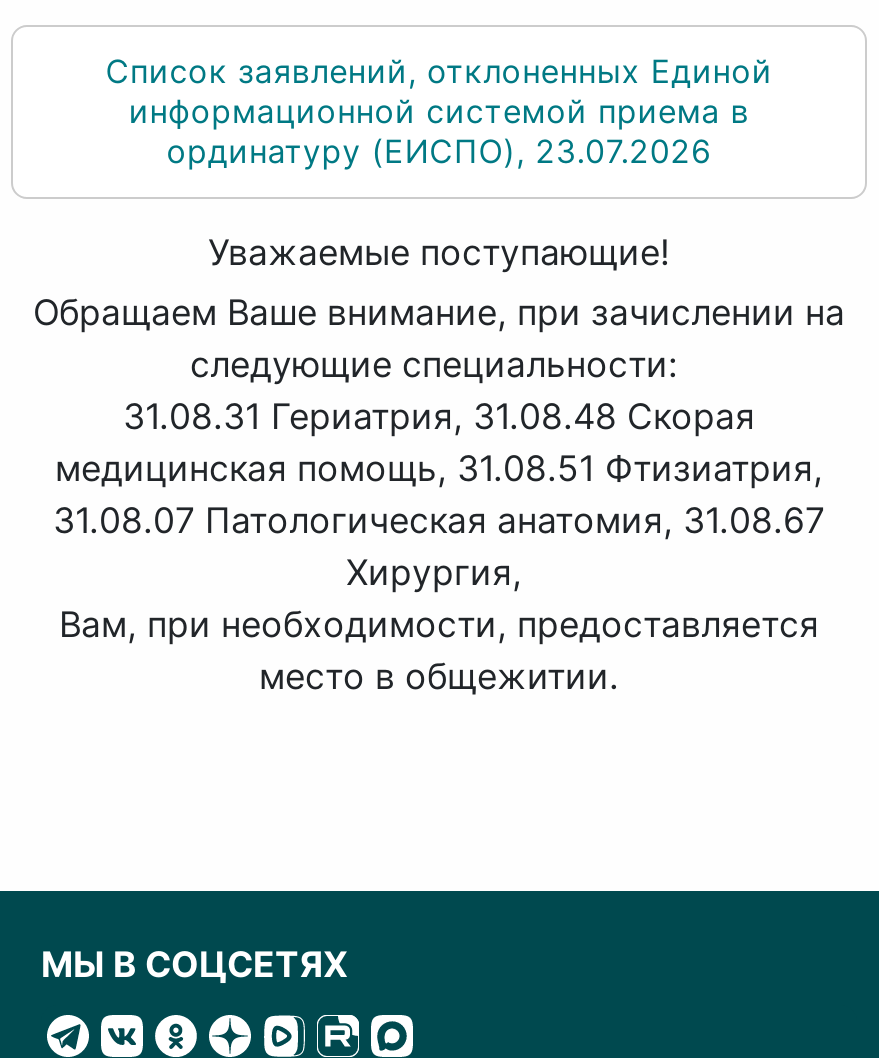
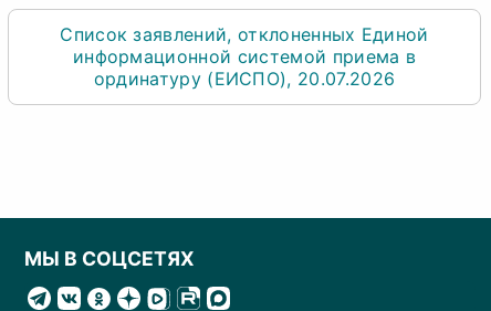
[33,132,845,698] ординатуру (ЕИСПО), 23.07.2026 | Уважаемые поступающие! | Обращаем Ваше внимание, при зачислении на | следующие специальности: | 31.08.31 Гериатрия, 31.08.48 Скорая | медицинская помощь, 31.08.51 Фтизиатрия, | 31.08.07 Патологическая анатомия, 31.08.67 | Хирургия, | Вам, при необходимости, предоставляется | место в общежитии. -> [94,68,395,90] ординатуру (ЕИСПО), 20.07.2026

